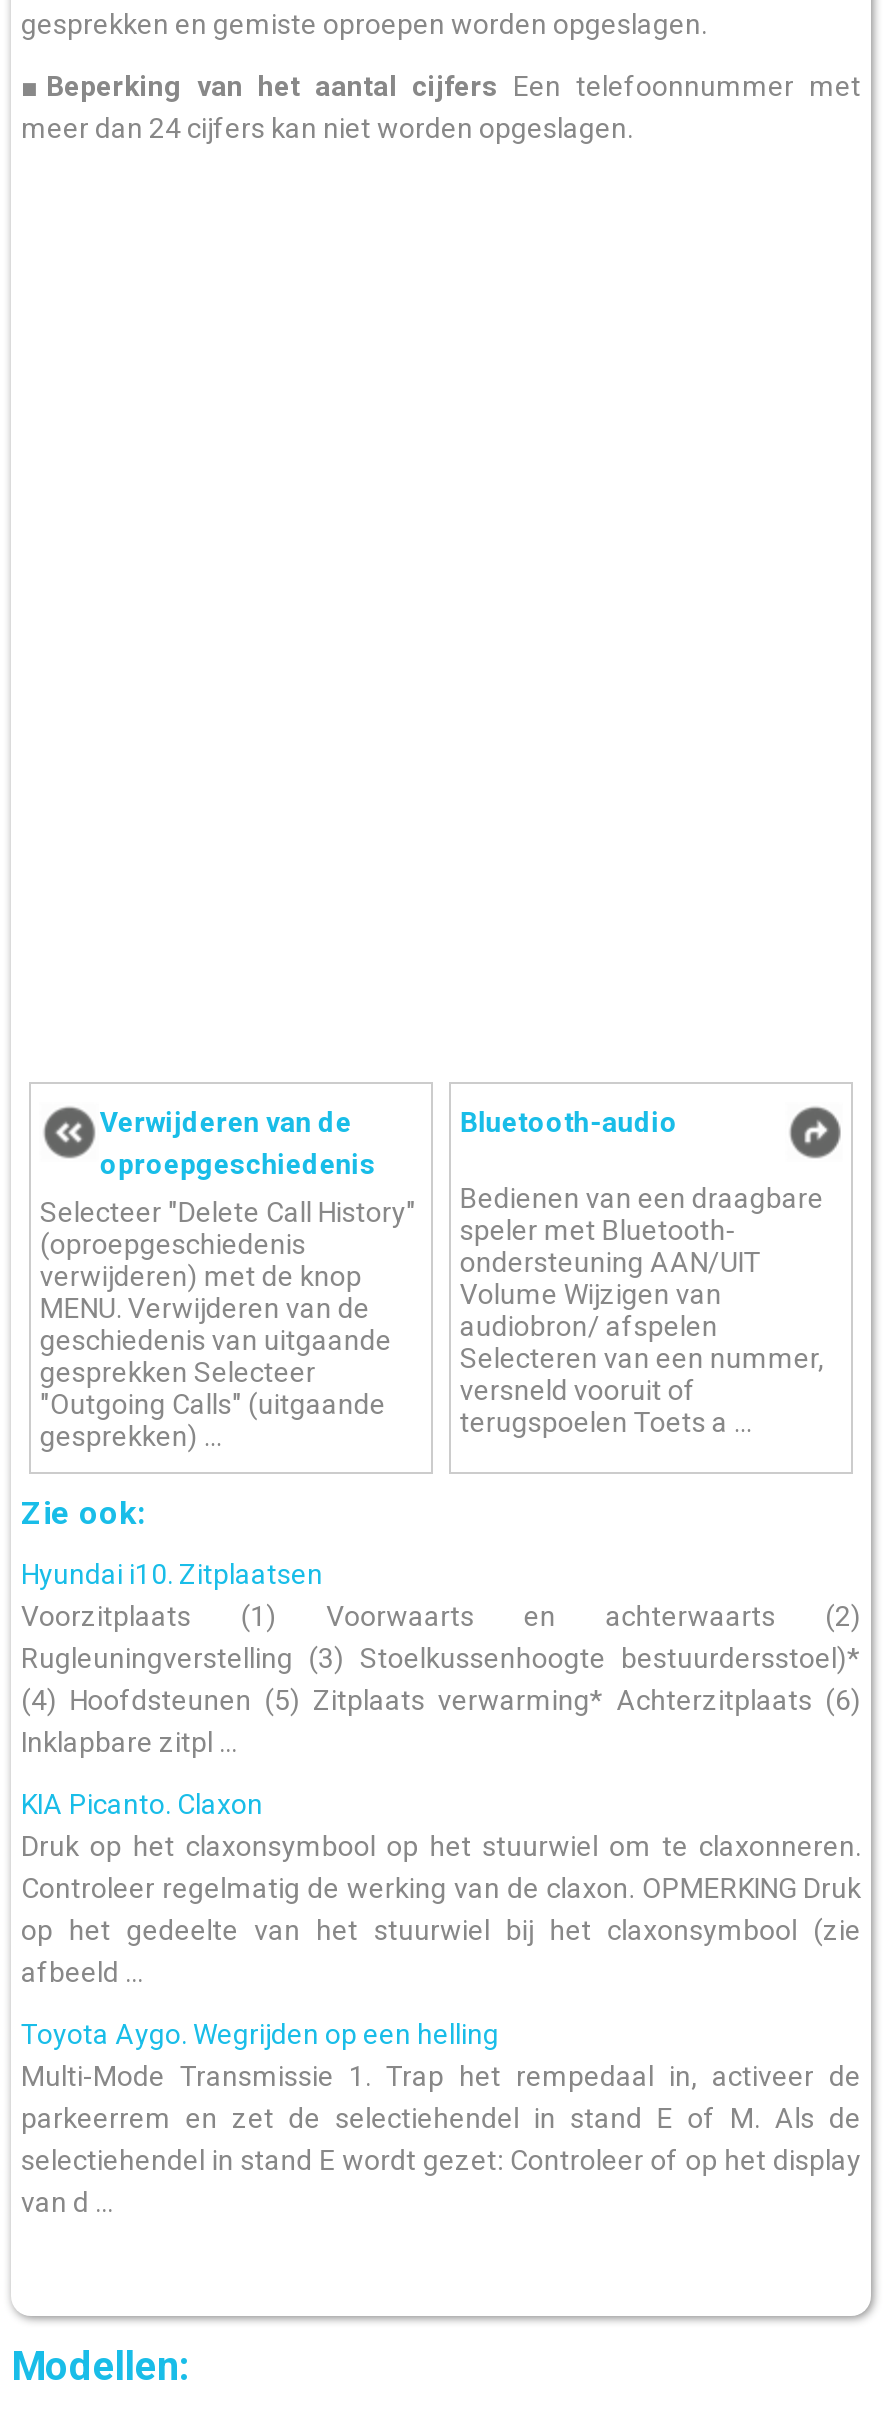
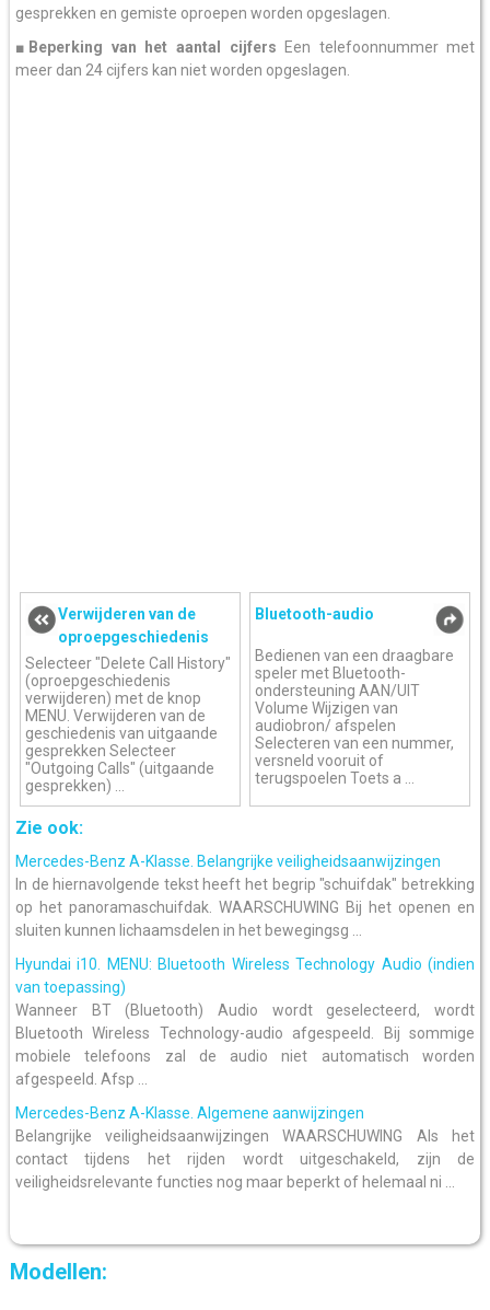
[21,1558,861,1758] Hyundai i10. Zitplaatsen | Voorzitplaats (1) Voorwaarts en achterwaarts (2) | Rugleuningverstelling (3) Stoelkussenhoogte bestuurdersstoel)* | (4) Hoofdsteunen (5) Zitplaats verwarming* Achterzitplaats (6) | Inklapbare zitpl ... -> [15,852,475,939] Mercedes-Benz A-Klasse. Belangrijke veiligheidsaanwijzingen | In de hiernavolgende tekst heeft het begrip "schuifdak" betrekking | op het panoramaschuifdak. WAARSCHUWING Bij het openen en | sluiten kunnen lichaamsdelen in het bewegingsg ...
[21,1788,861,1988] KIA Picanto. Claxon | Druk op het claxonsymbool op het stuurwiel om te claxonneren. | Controleer regelmatig de werking van de claxon. OPMERKING Druk | op het gedeelte van het stuurwiel bij het claxonsymbool (zie | afbeeld ... -> [15,955,475,1088] Hyundai i10. MENU: Bluetooth Wireless Technology Audio (indien | van toepassing) | Wanneer BT (Bluetooth) Audio wordt geselecteerd, wordt | Bluetooth Wireless Technology-audio afgespeeld. Bij sommige | mobiele telefoons zal de audio niet automatisch worden | afgespeeld. Afsp ...
[21,2018,861,2218] Toyota Aygo. Wegrijden op een helling | Multi-Mode Transmissie 1. Trap het rempedaal in, activeer de | parkeerrem en zet de selectiehendel in stand E of M. Als de | selectiehendel in stand E wordt gezet: Controleer of op het display | van d ... -> [15,1104,475,1190] Mercedes-Benz A-Klasse. Algemene aanwijzingen | Belangrijke veiligheidsaanwijzingen WAARSCHUWING Als het | contact tijdens het rijden wordt uitgeschakeld, zijn de | veiligheidsrelevante functies nog maar beperkt of helemaal ni ...

